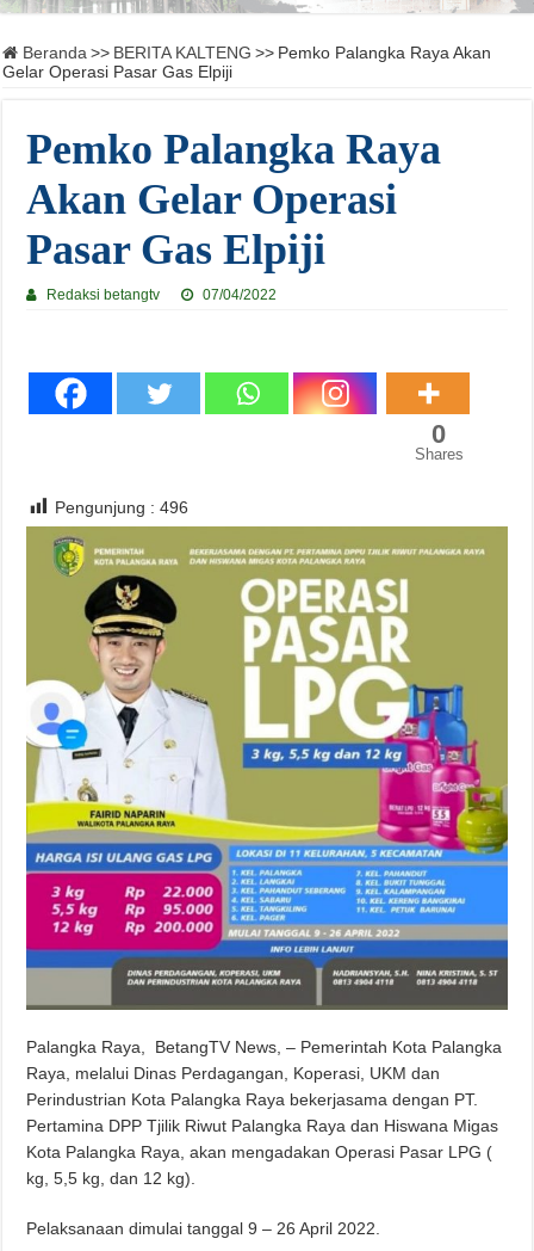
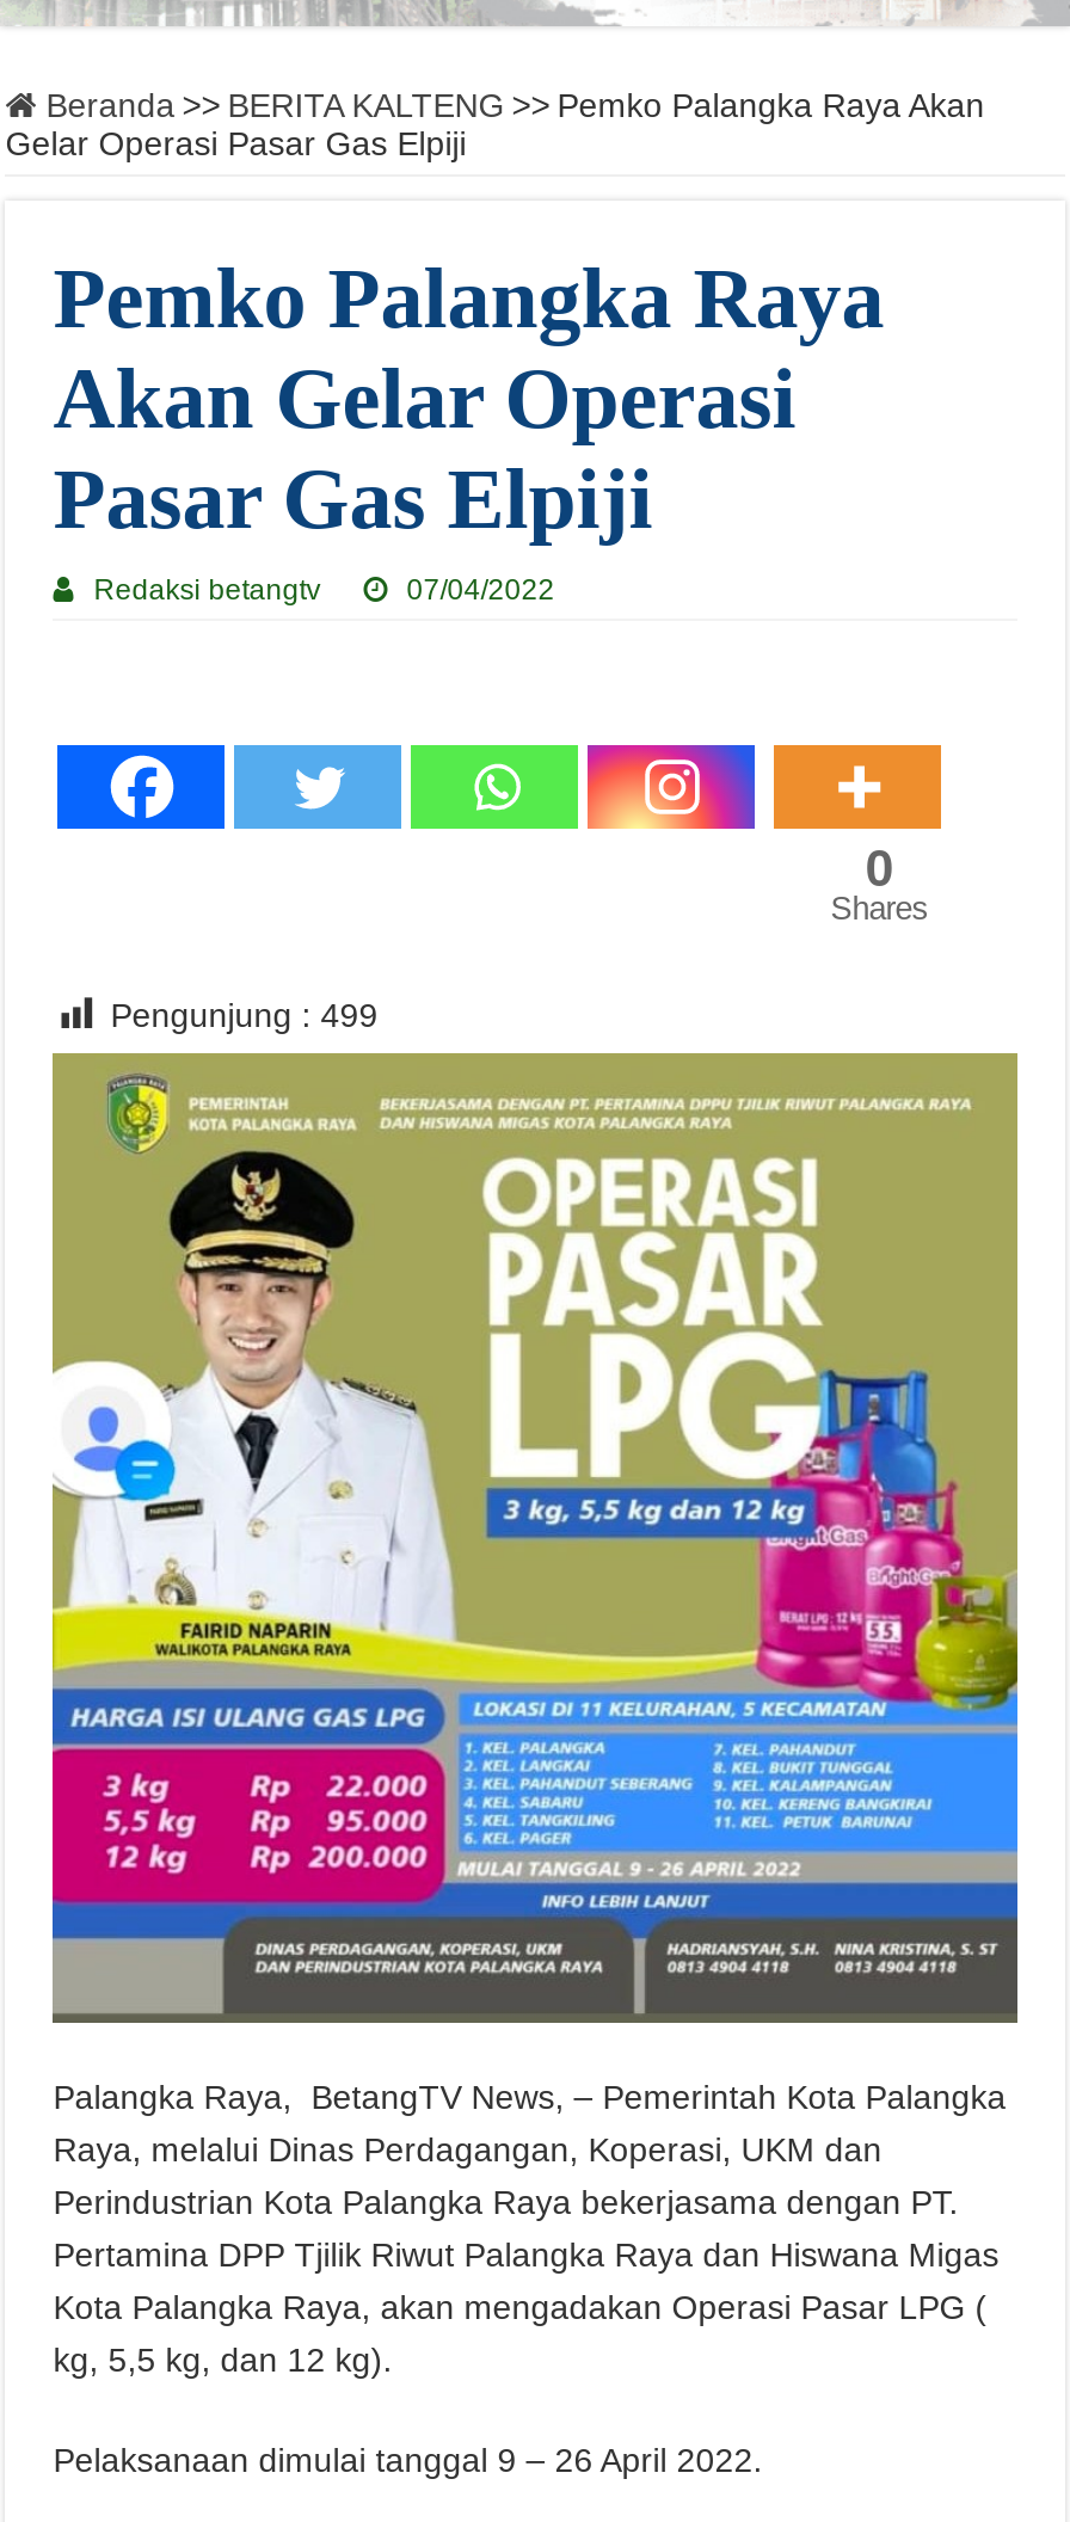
[55,498,189,517] Pengunjung : 496 -> [110,996,378,1034] Pengunjung : 499

